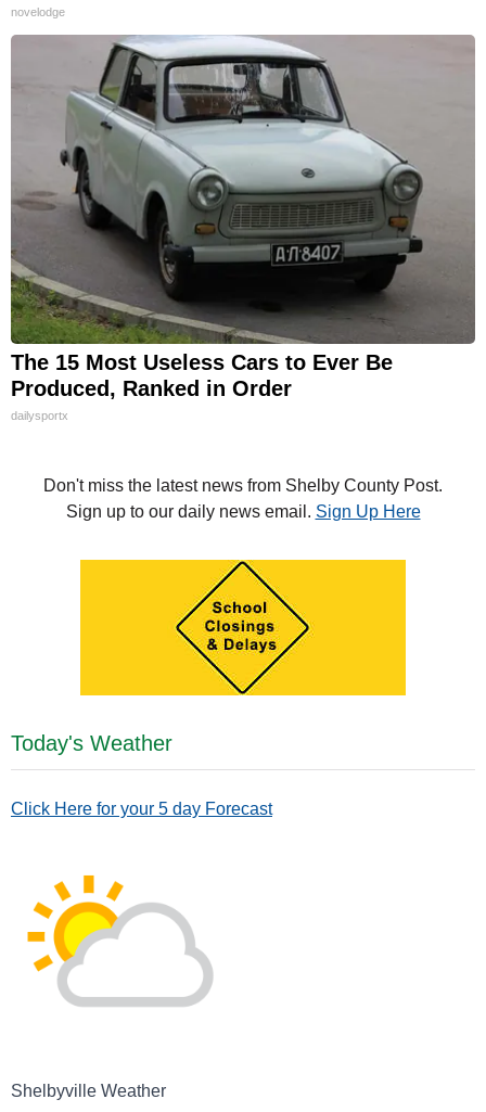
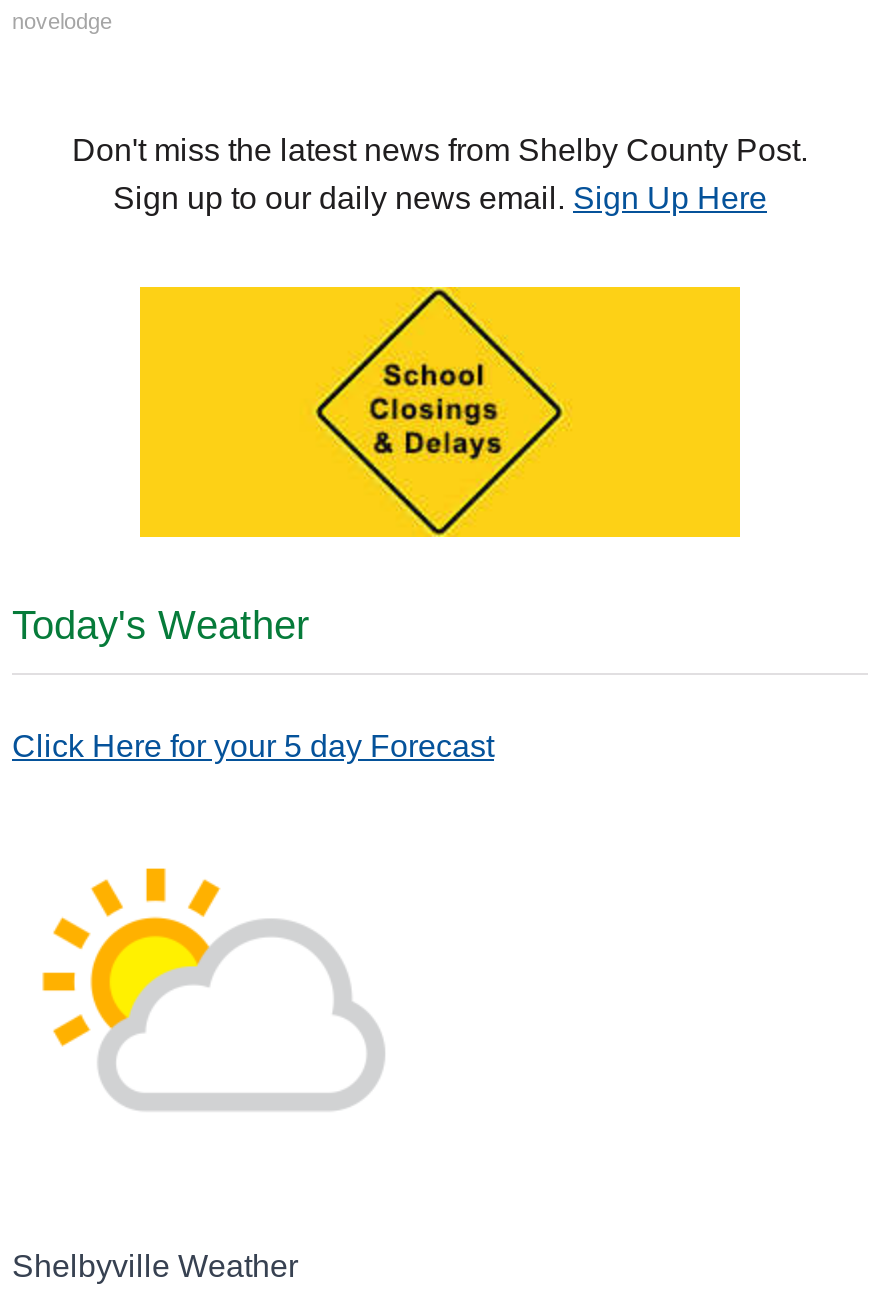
[10,34,476,422] [image] | The 15 Most Useless Cars to Ever Be | Produced, Ranked in Order | dailysportx -> none

